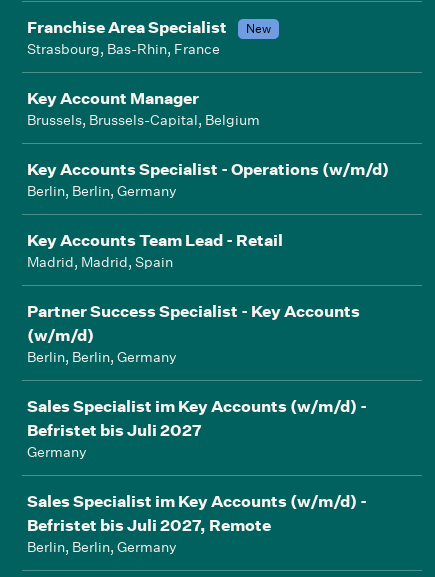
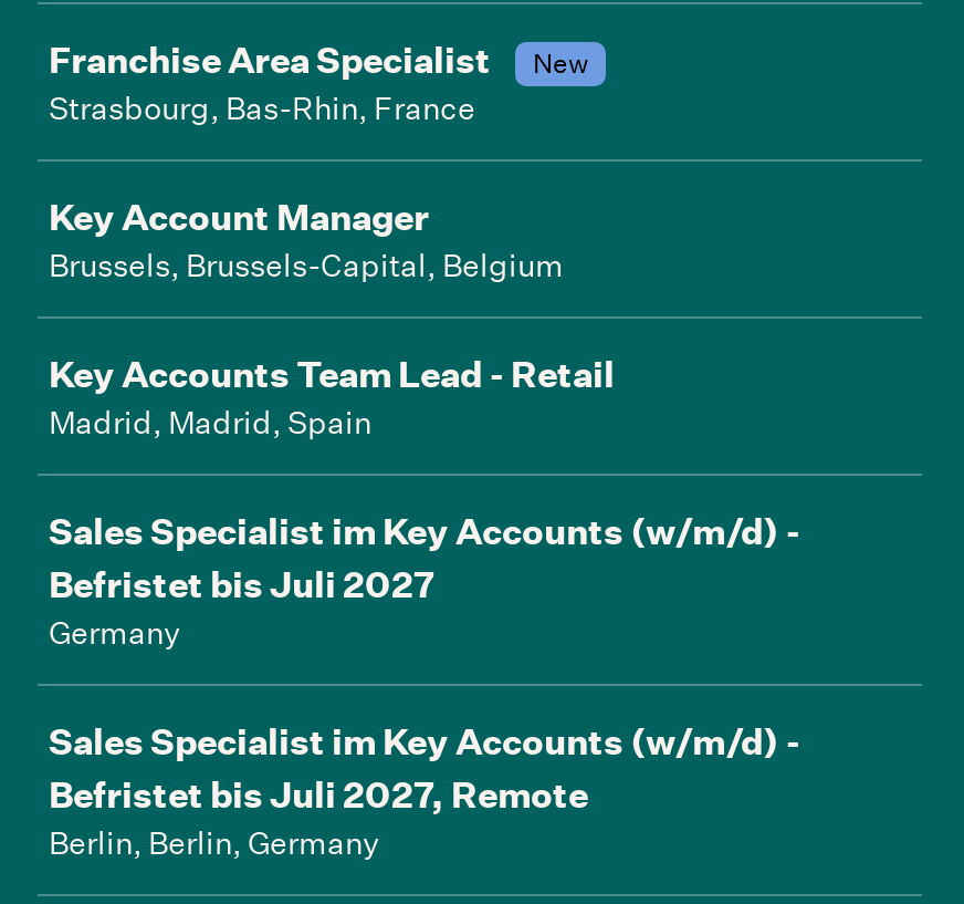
[27,159,389,200] Key Accounts Specialist - Operations (w/m/d) | Berlin, Berlin, Germany -> none
[27,301,360,366] Partner Success Specialist - Key Accounts | (w/m/d) | Berlin, Berlin, Germany -> none

